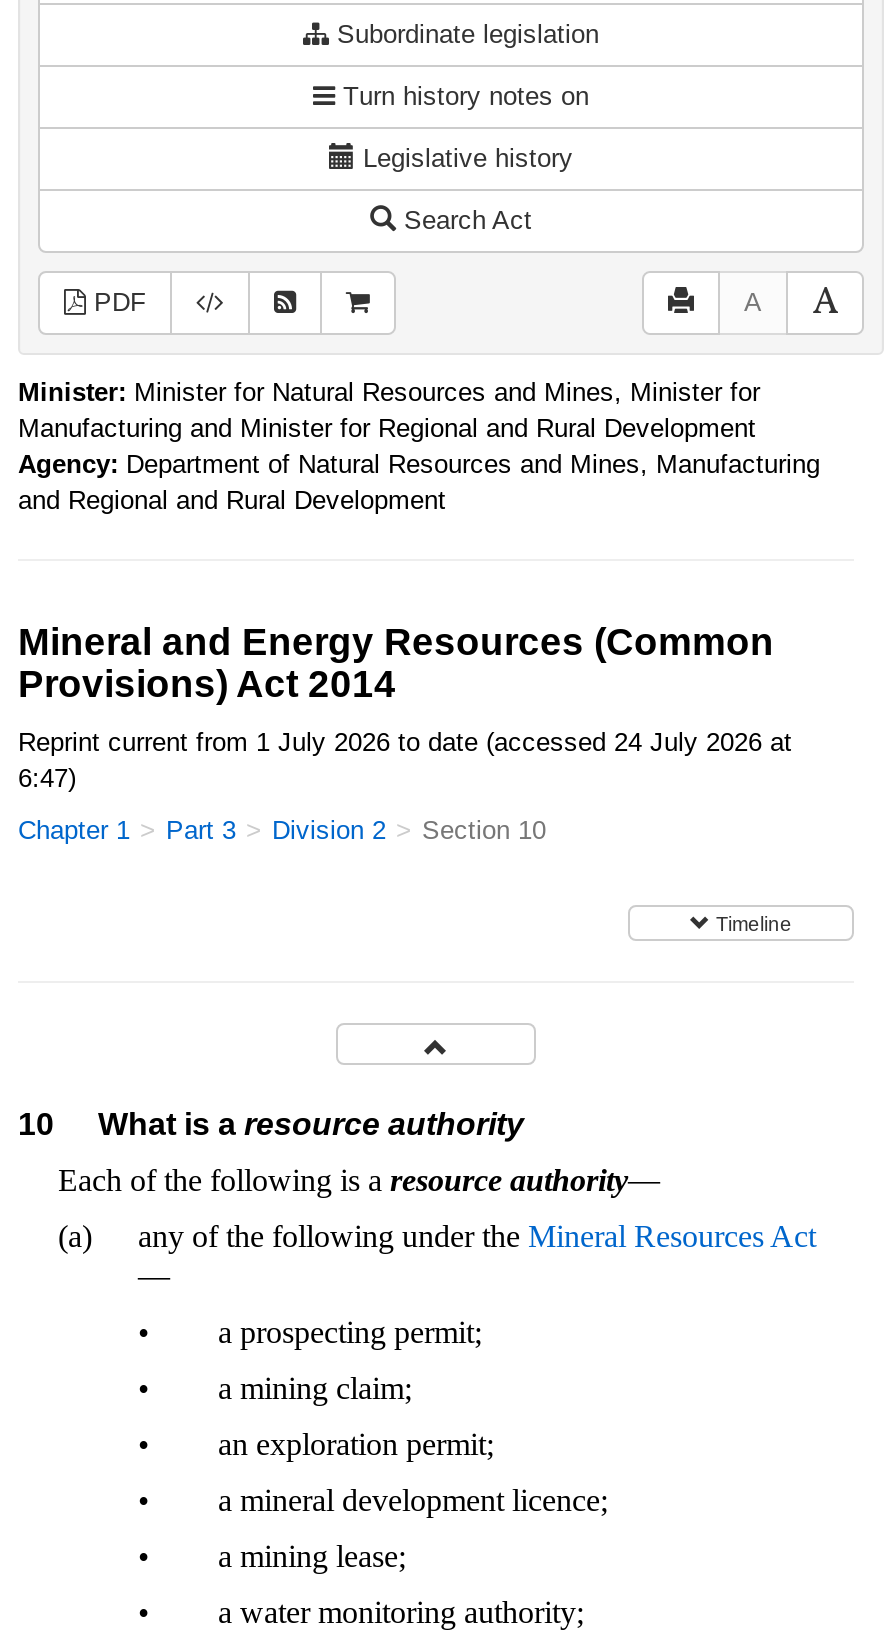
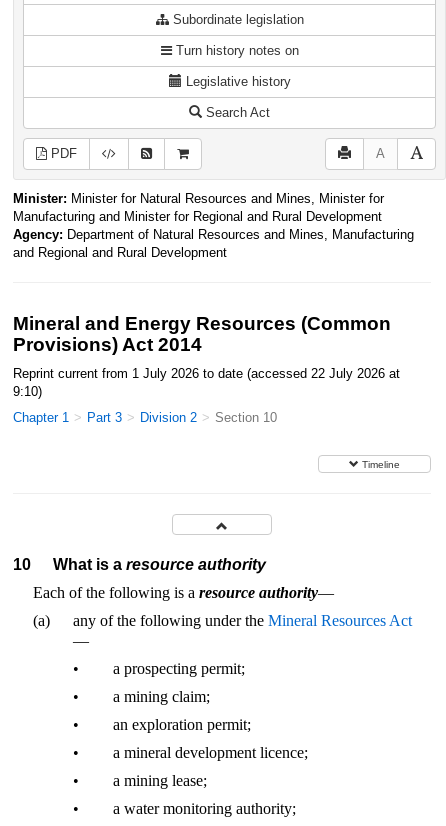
[18,727,792,757] Reprint current from 1 July 2026 to date (accessed 24 July 2026 at -> [13,366,400,381] Reprint current from 1 July 2026 to date (accessed 22 July 2026 at
[18,763,76,793] 6:47) -> [13,384,42,399] 9:10)

